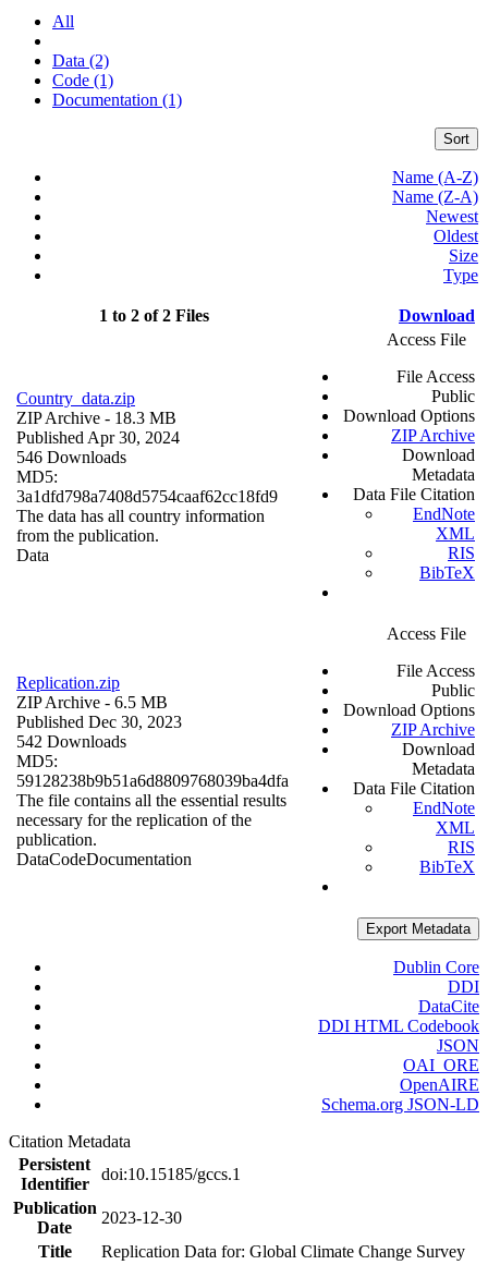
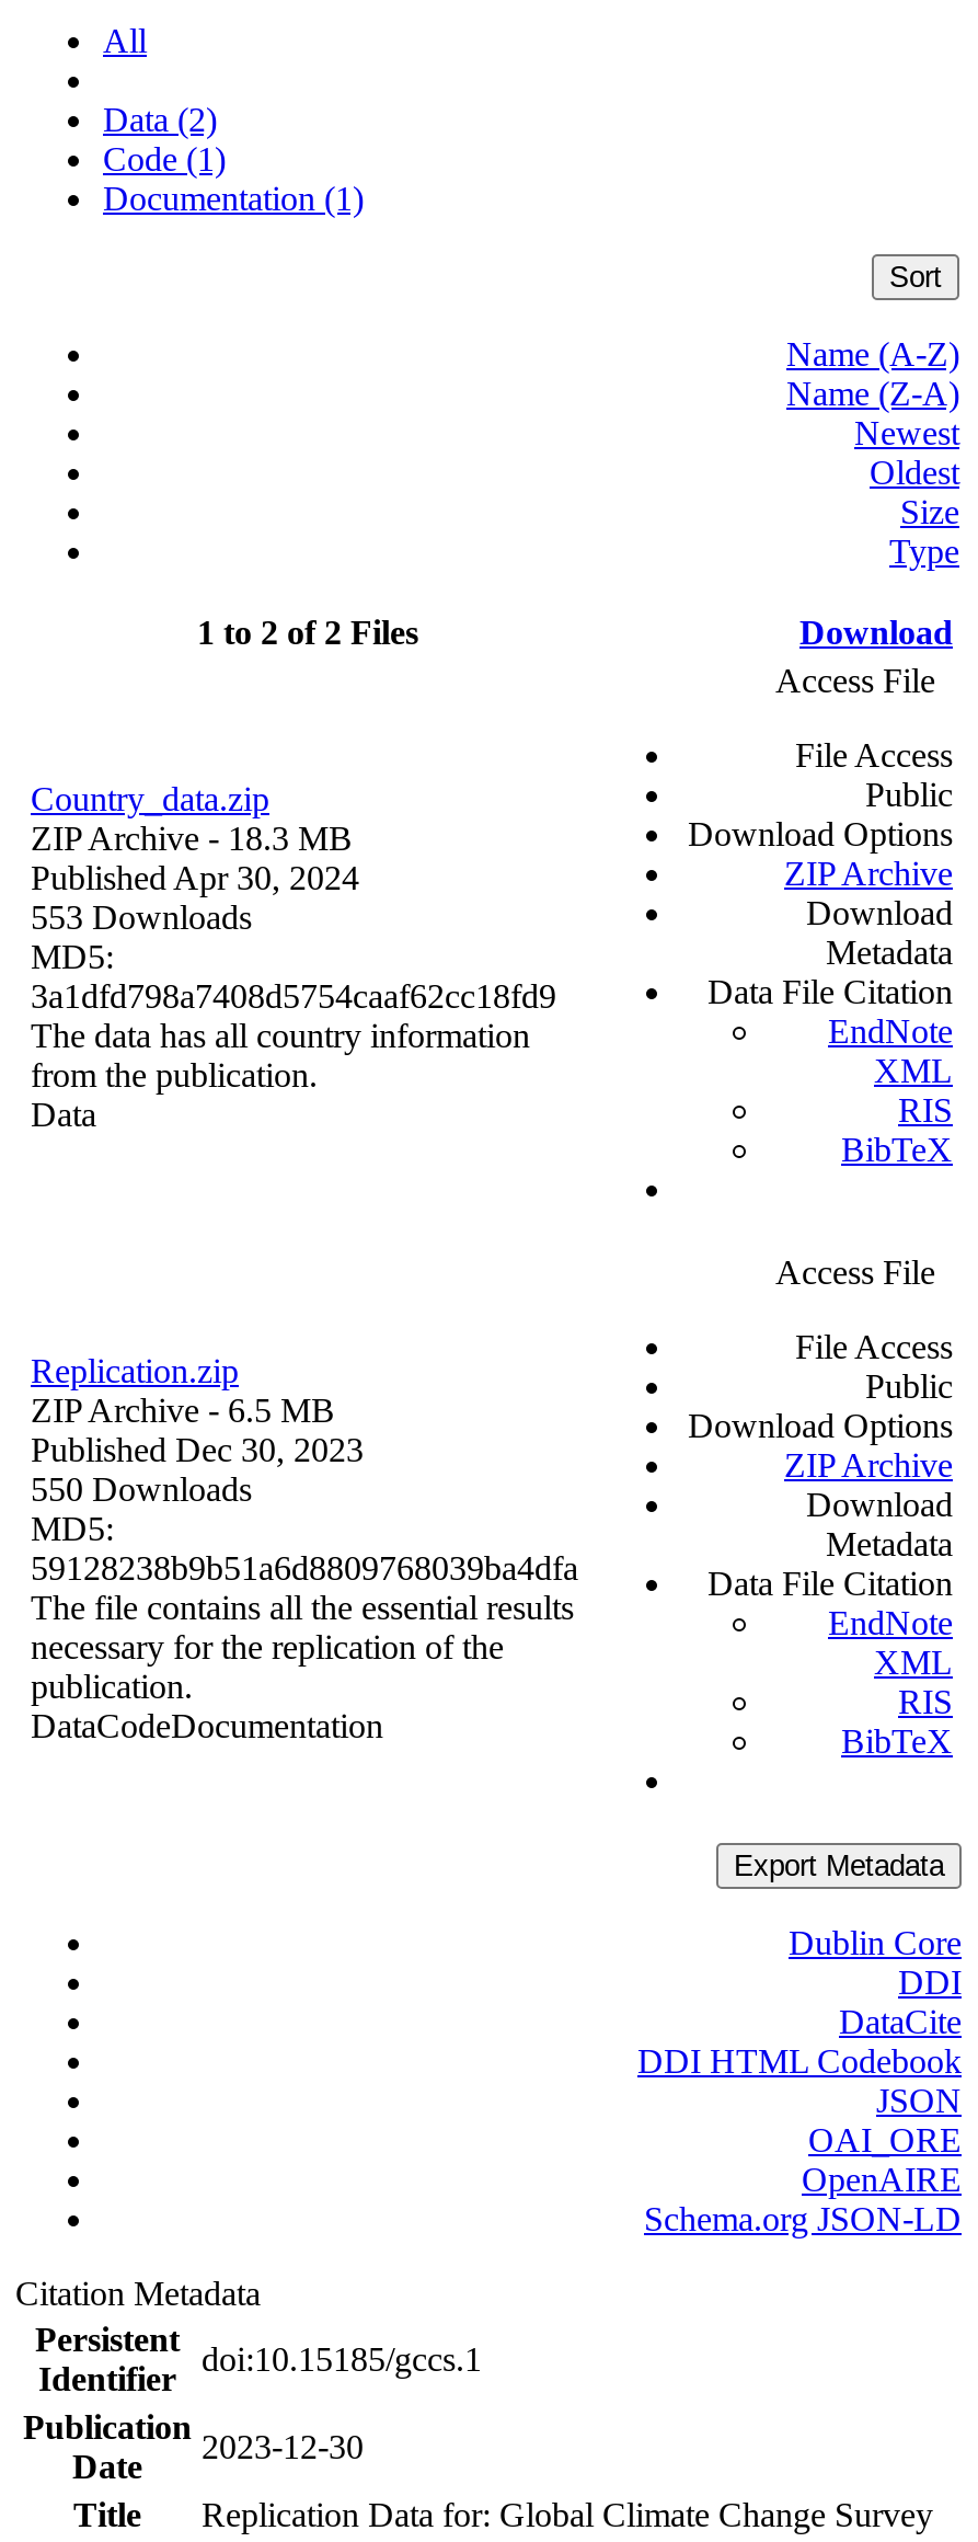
[16,448,126,467] 546 Downloads -> [31,899,252,936] 553 Downloads
[16,733,126,751] 542 Downloads -> [31,1471,252,1508] 550 Downloads

